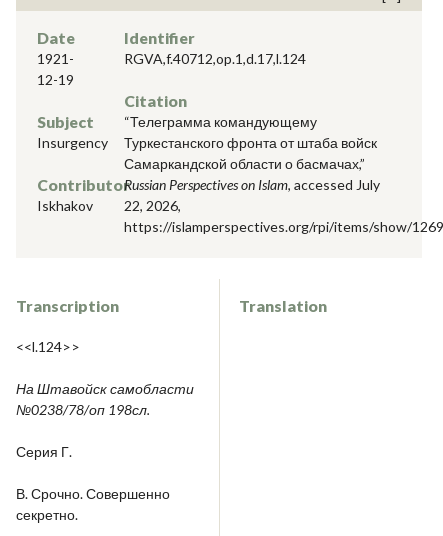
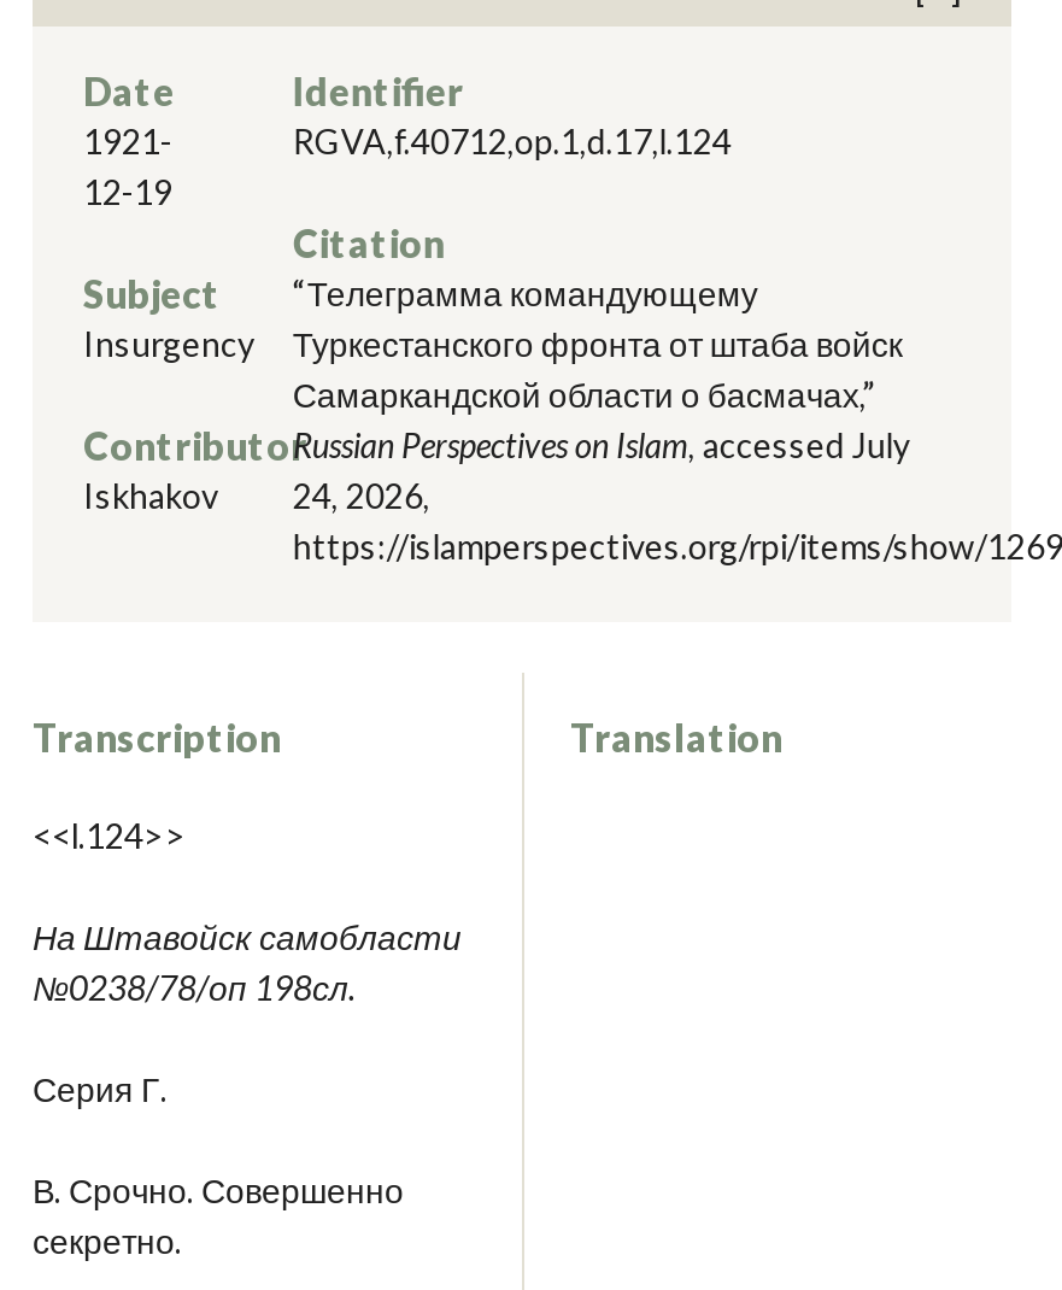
[37,197,181,214] Iskhakov 22, 2026, -> [83,475,430,516] Iskhakov 24, 2026,

